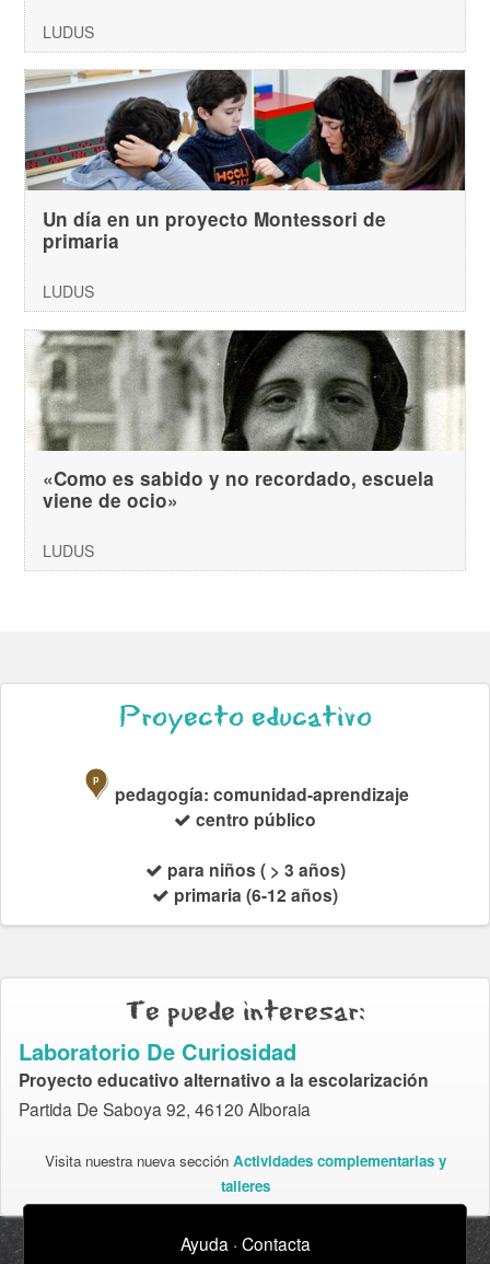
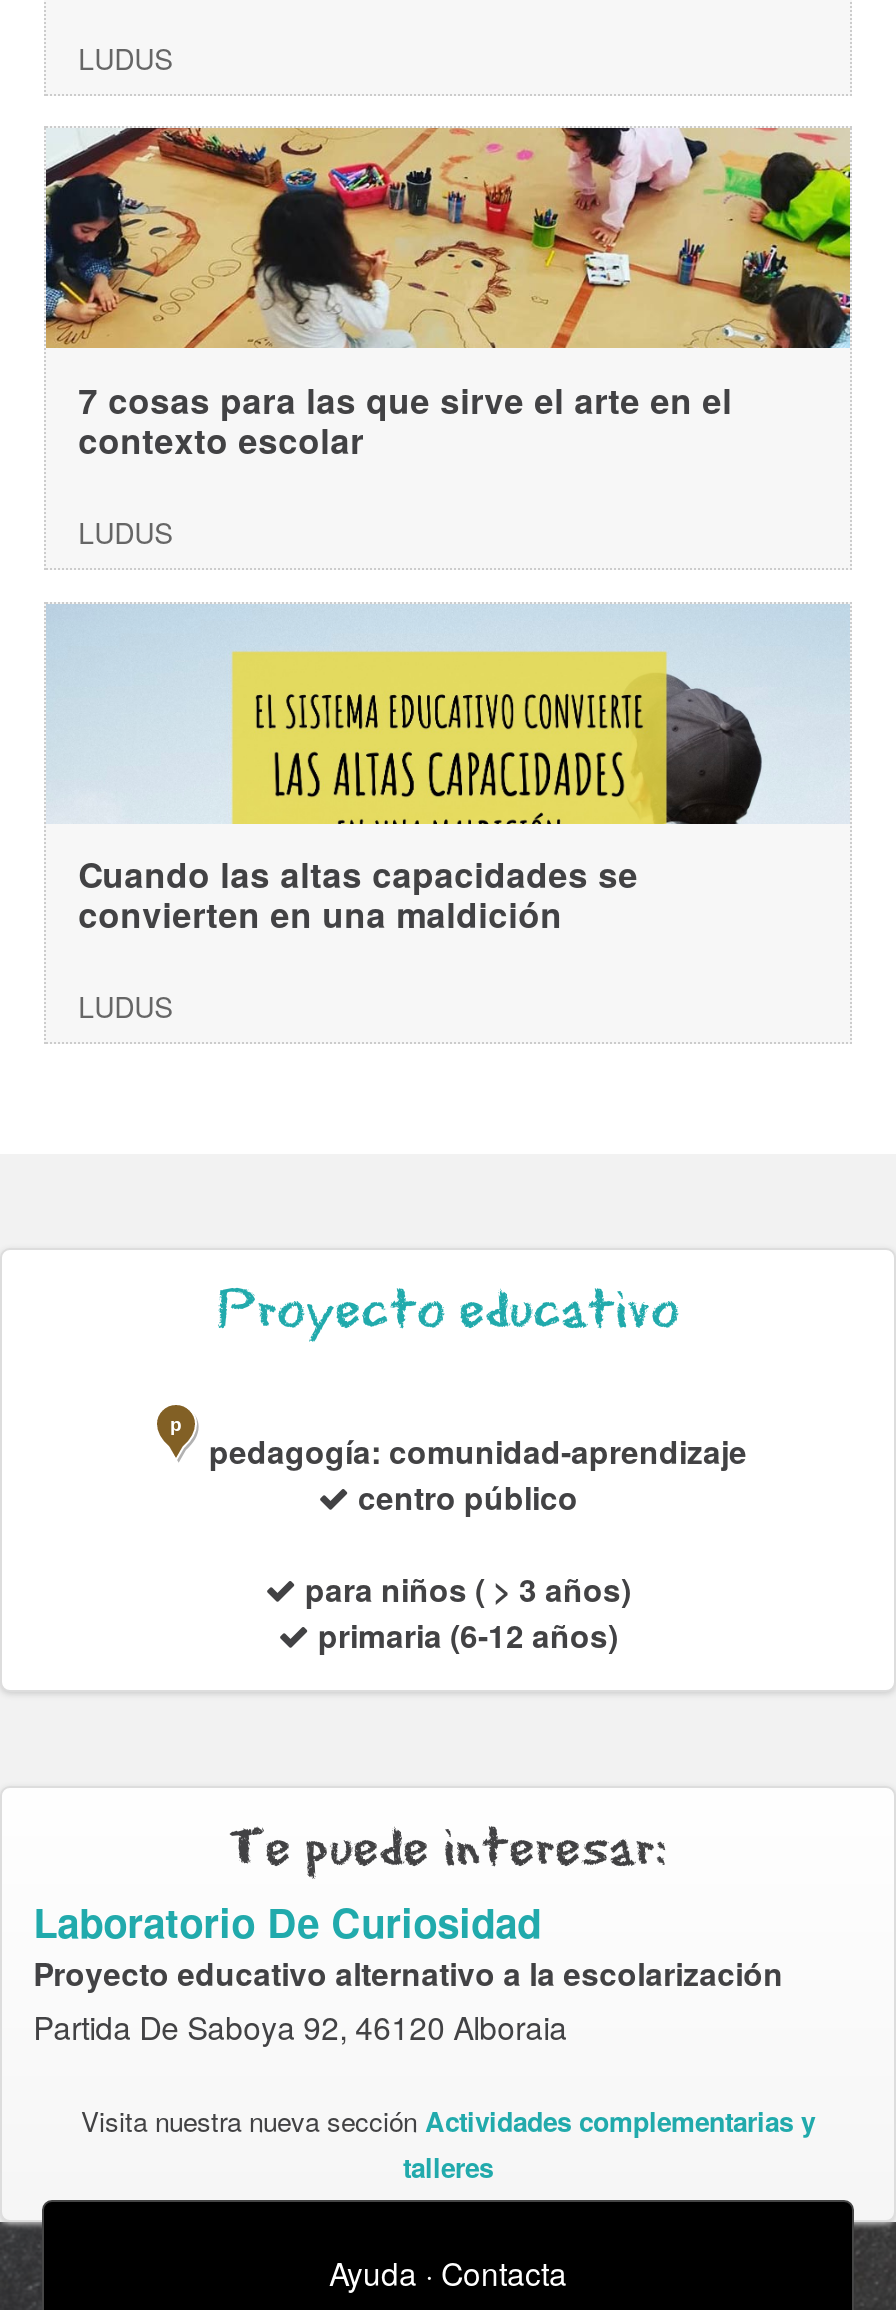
[24,69,466,254] [image] | Un día en un proyecto Montessori de | primaria -> [44,126,852,464] [image] | 7 cosas para las que sirve el arte en el | contexto escolar
[26,329,466,514] [image] | «Como es sabido y no recordado, escuela | viene de ocio» -> [46,604,850,939] [image] | Cuando las altas capacidades se | convierten en una maldición

